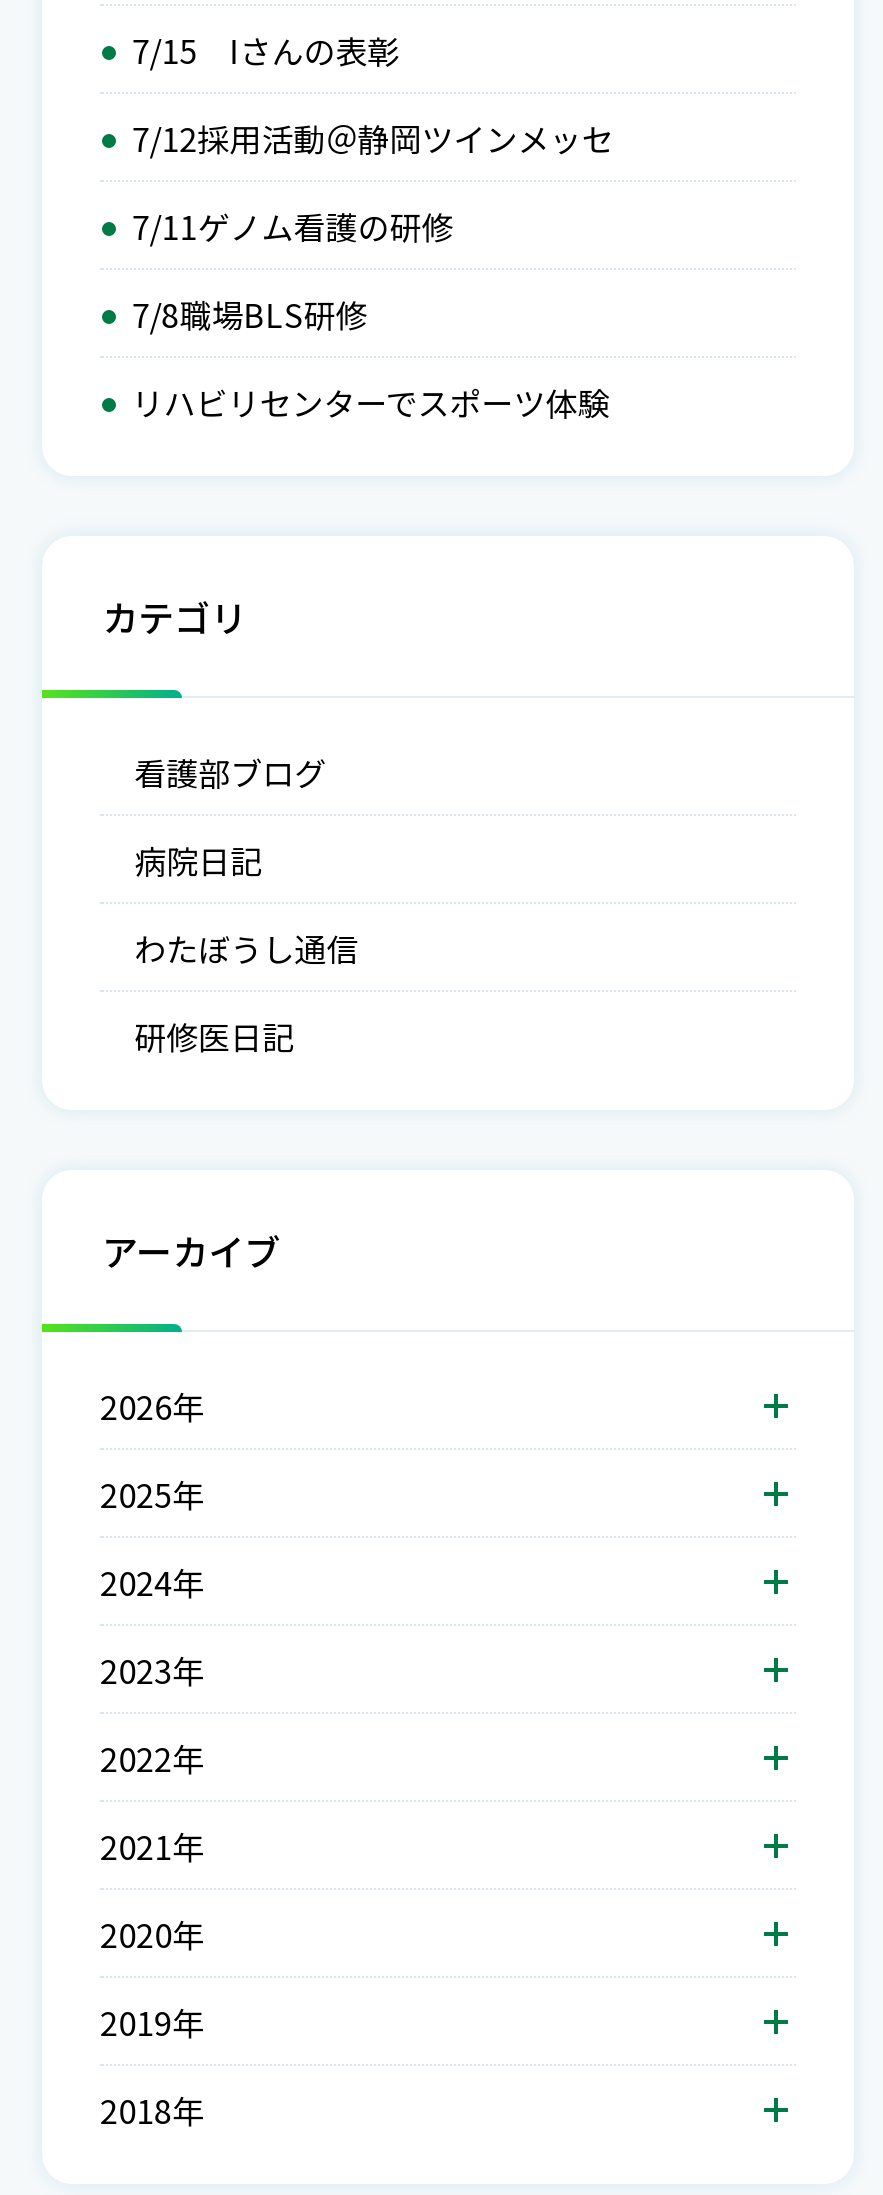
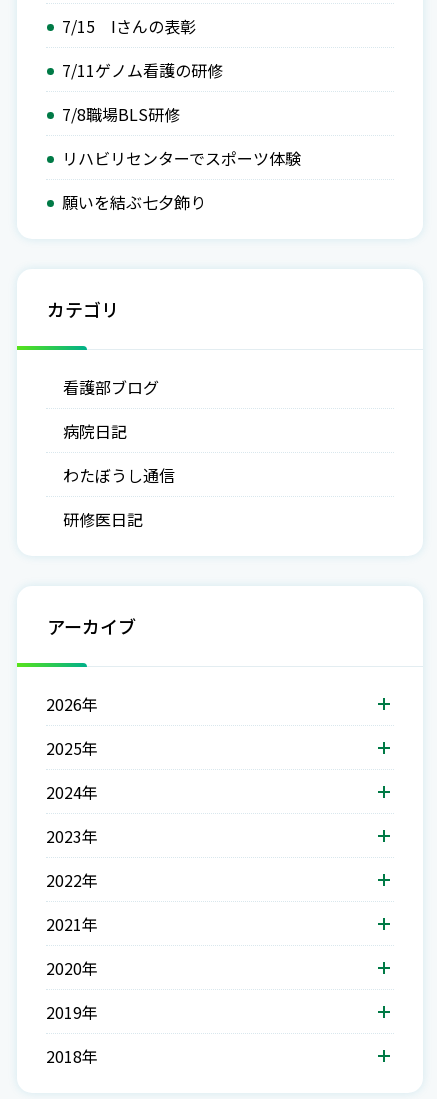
[132,114,614,162] 7/12採用活動＠静岡ツインメッセ -> none
moved [132,202,610,426] -> [62,58,301,170]: 7/11ゲノム看護の研修 | 7/8職場BLS研修 | リハビリセンターでスポーツ体験
none -> [62,190,206,214] 願いを結ぶ七夕飾り

